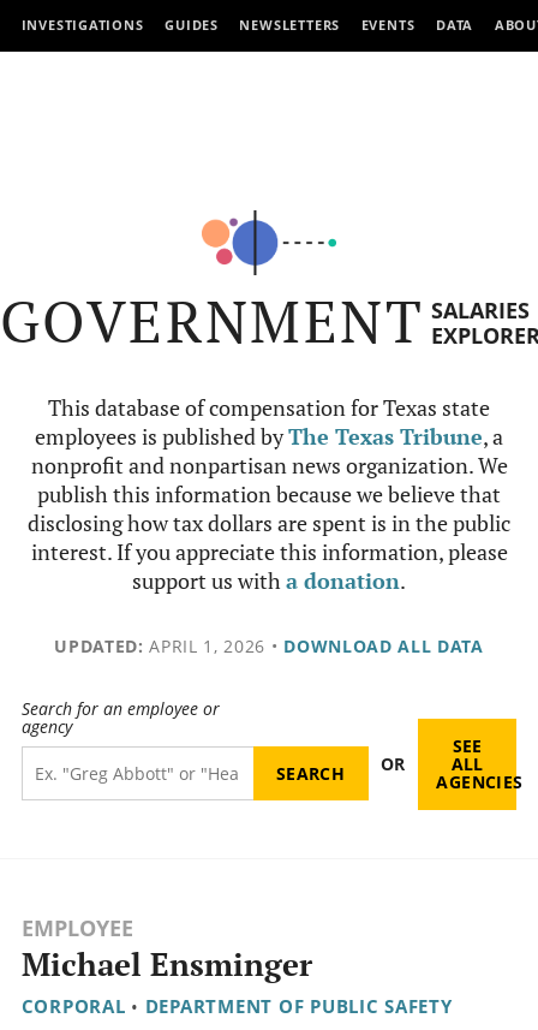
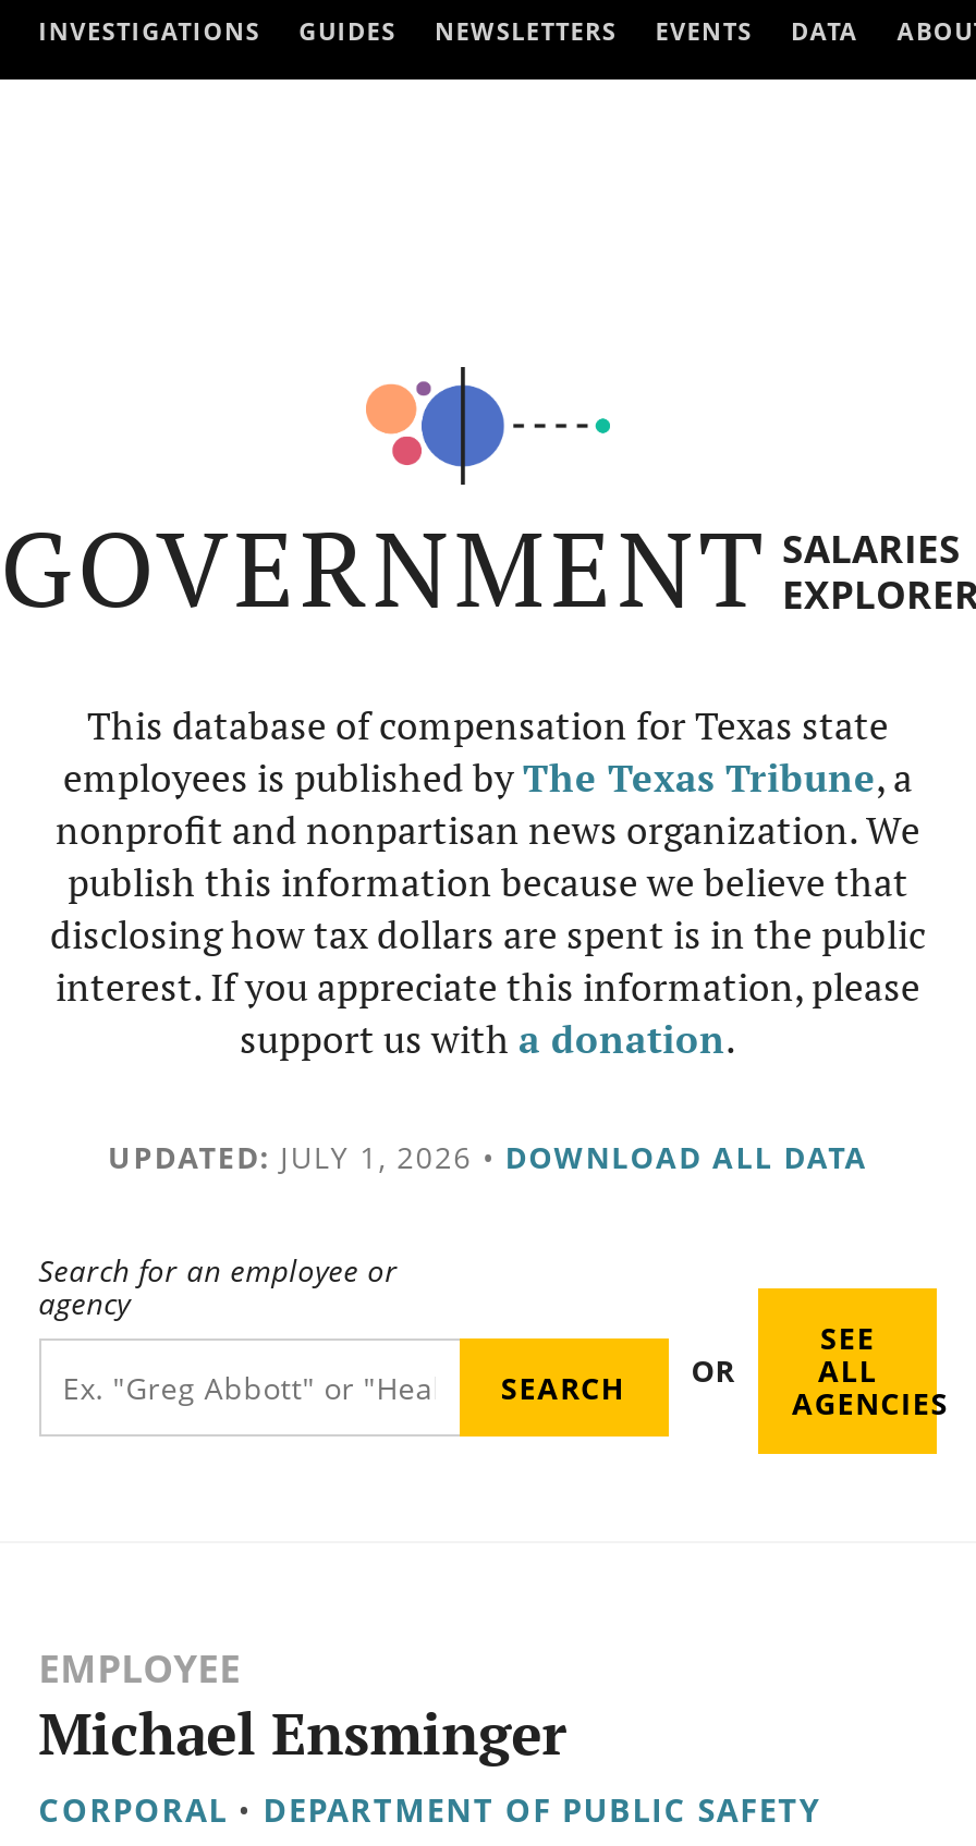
[54,635,484,657] UPDATED: APRIL 1, 2026 • DOWNLOAD ALL DATA -> [108,1136,868,1177] UPDATED: JULY 1, 2026 • DOWNLOAD ALL DATA

